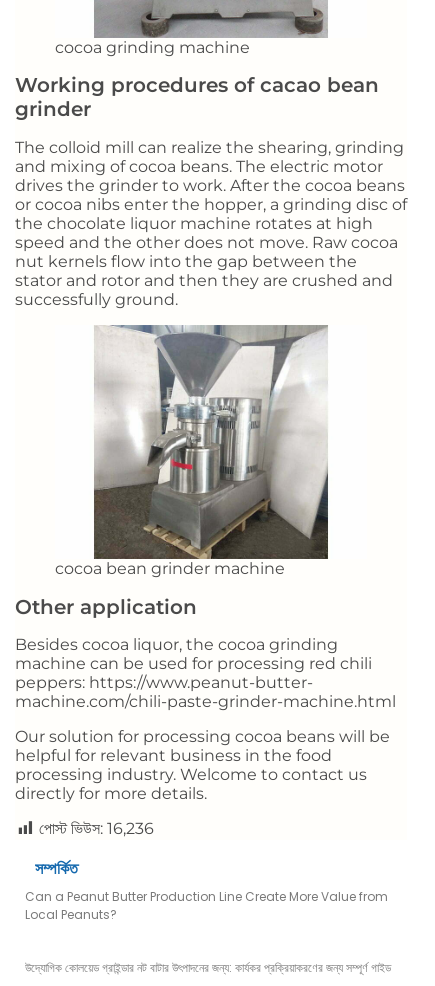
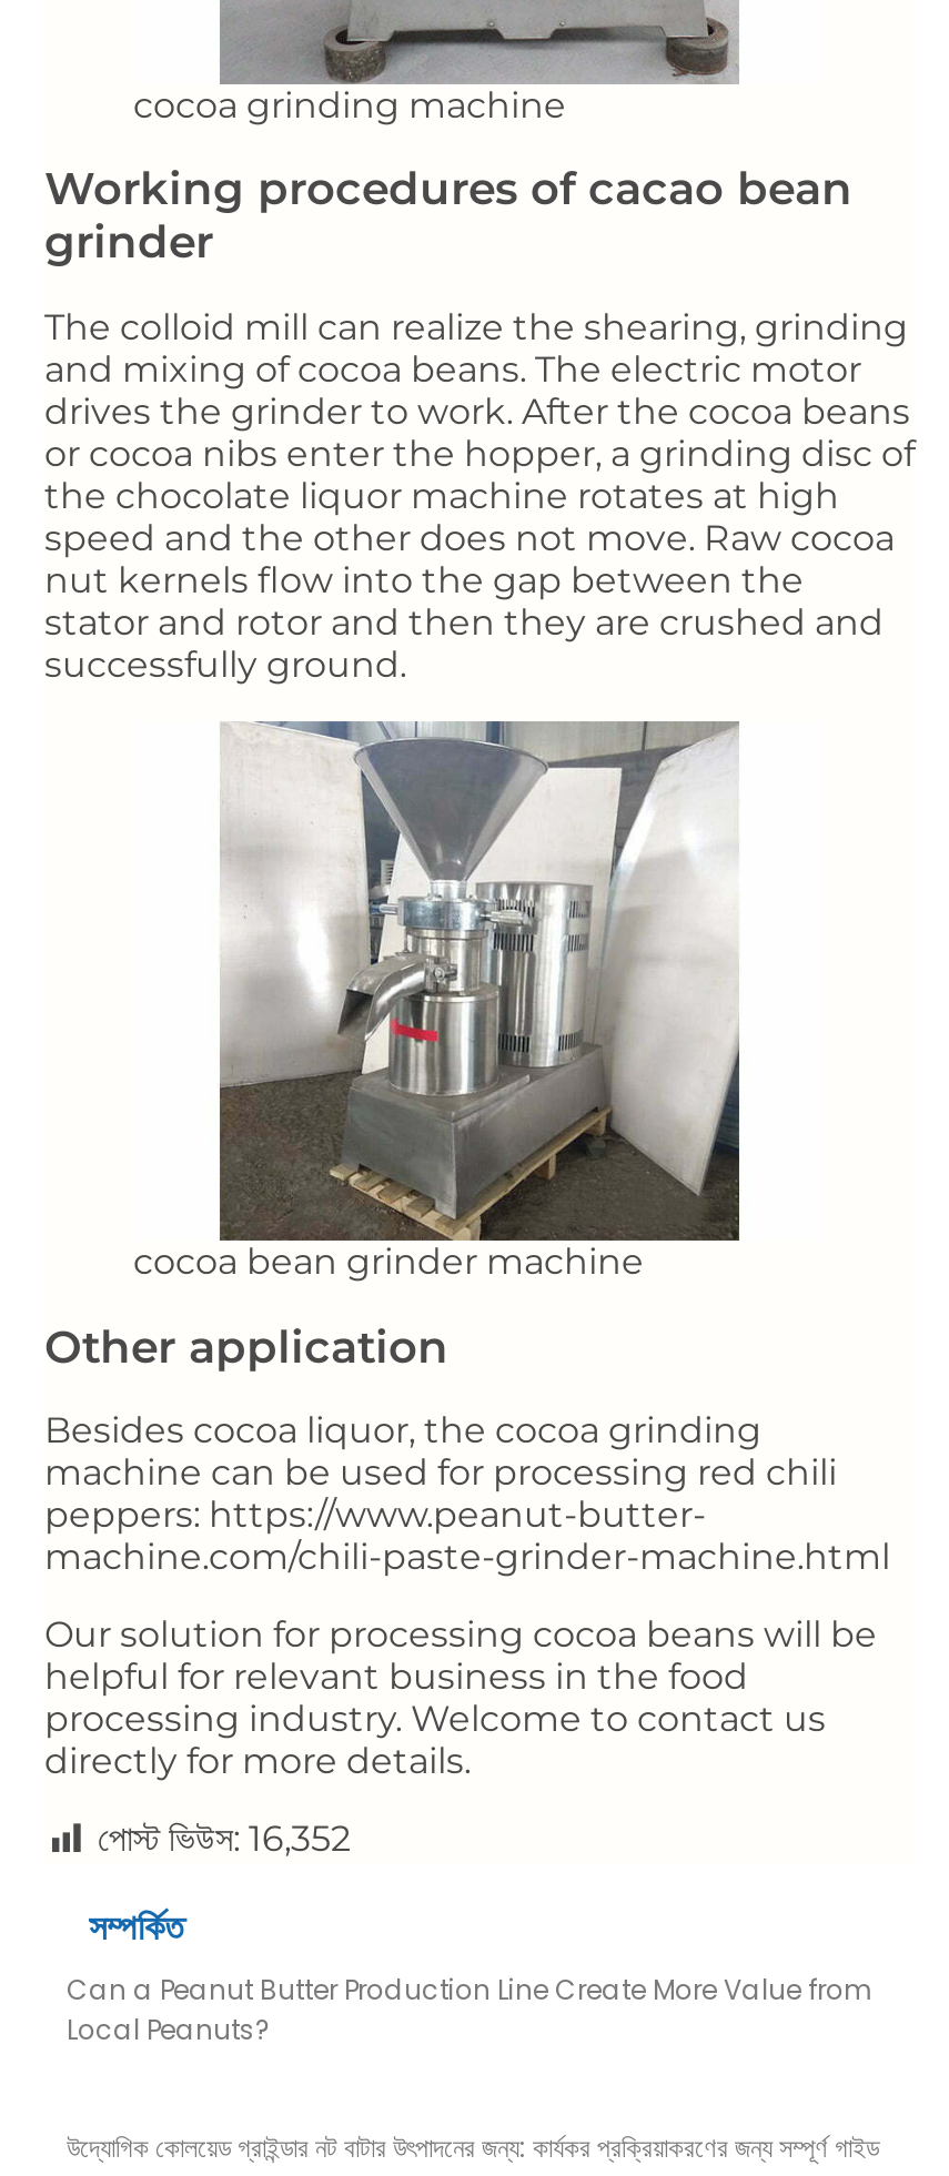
[39,819,154,838] পোস্ট ভিউস: 16,236 -> [98,1818,351,1860] পোস্ট ভিউস: 16,352

